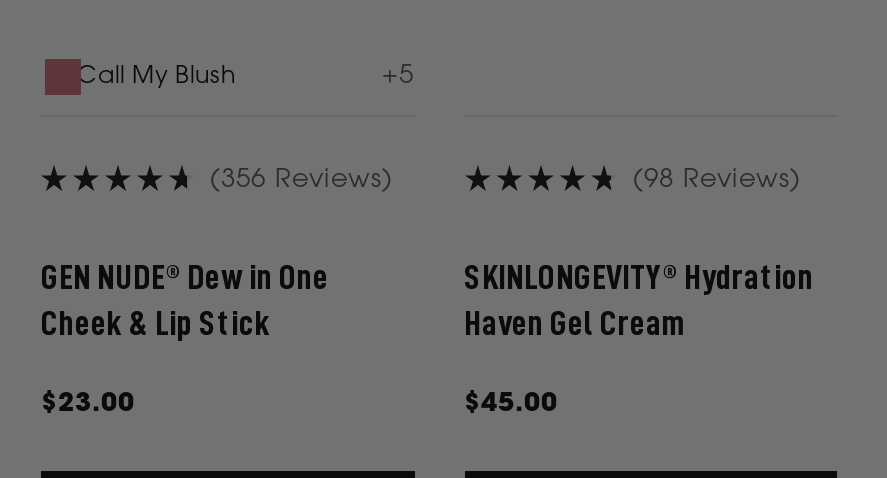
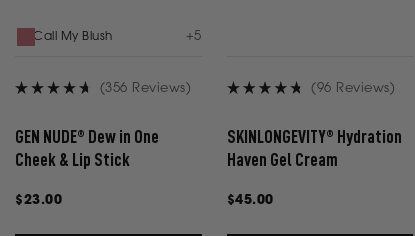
[633,167,801,193] (98 Reviews) -> [311,82,395,95] (96 Reviews)

